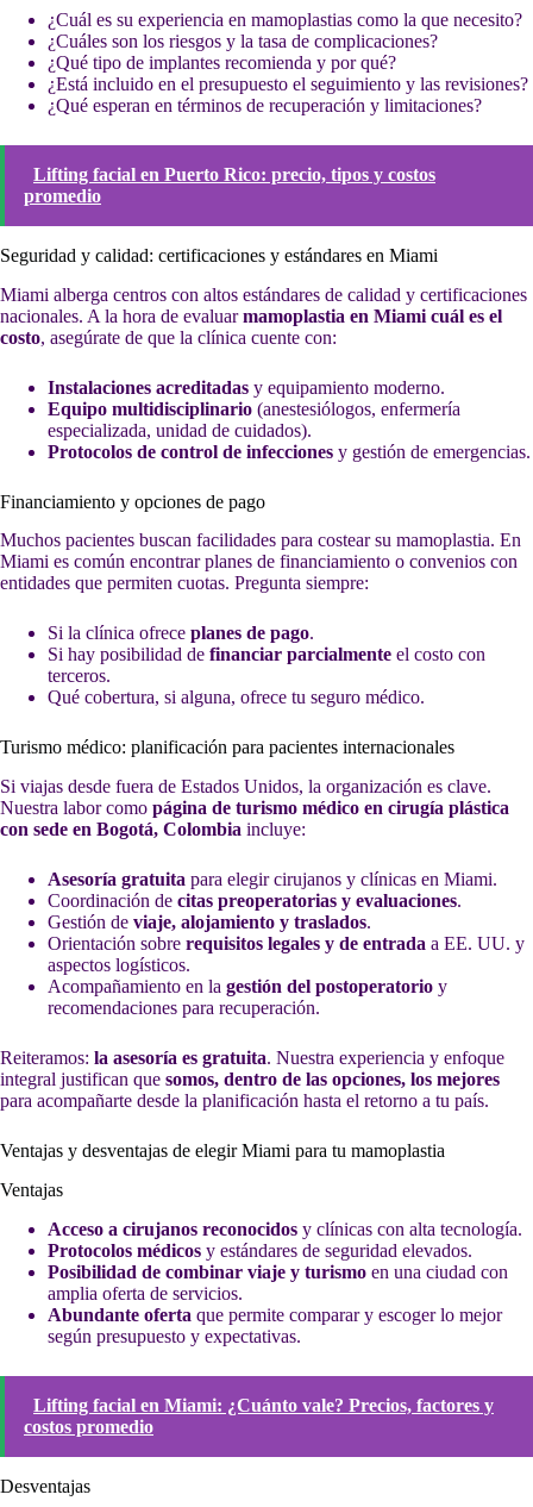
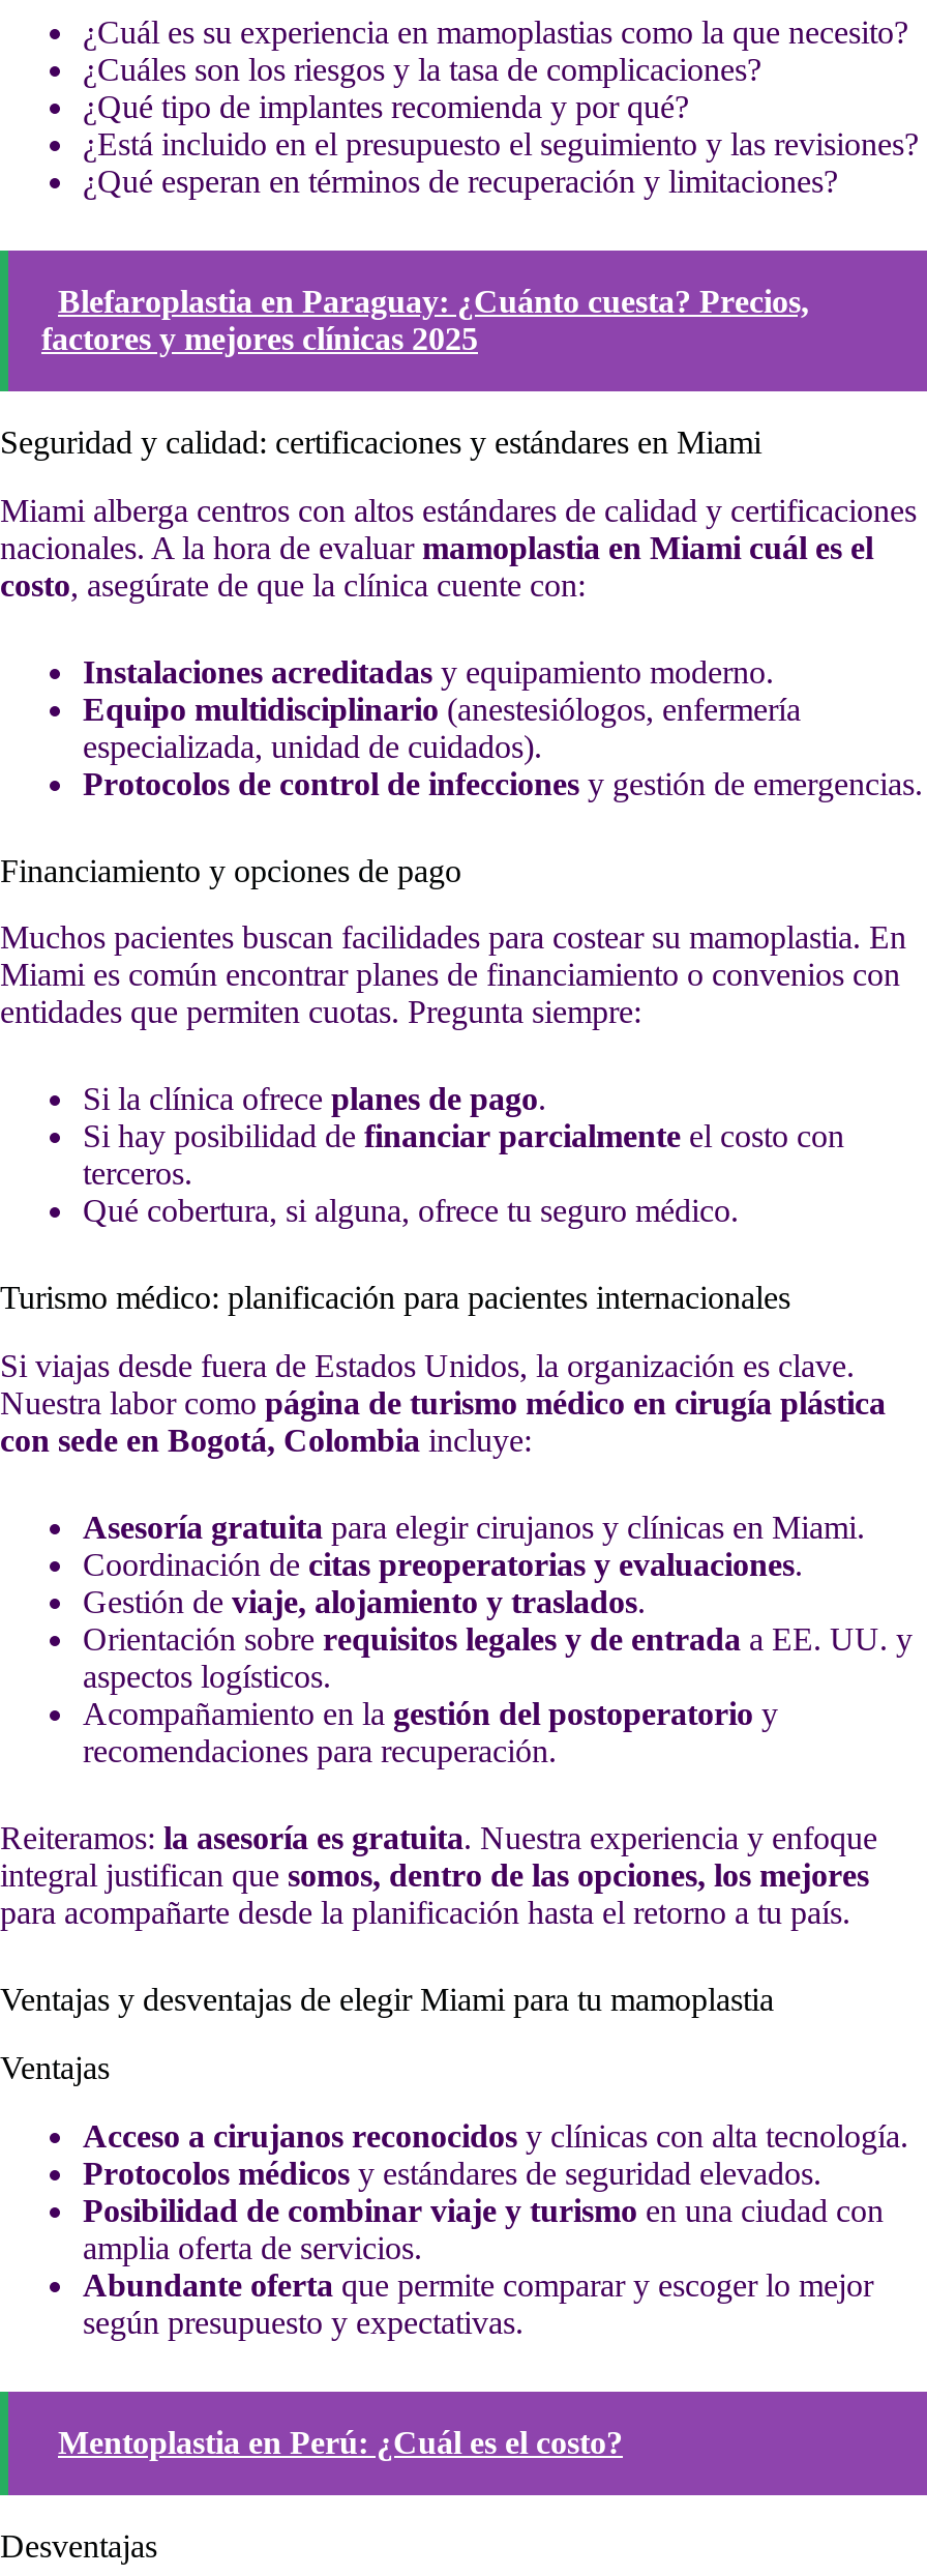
[24,164,435,206] Lifting facial en Puerto Rico: precio, tipos y costos | promedio -> [41,283,809,356] Blefaroplastia en Paraguay: ¿Cuánto cuesta? Precios, | factores y mejores clínicas 2025
[24,1395,494,1436] Lifting facial en Miami: ¿Cuánto vale? Precios, factores y | costos promedio -> [58,2424,623,2459] Mentoplastia en Perú: ¿Cuál es el costo?

